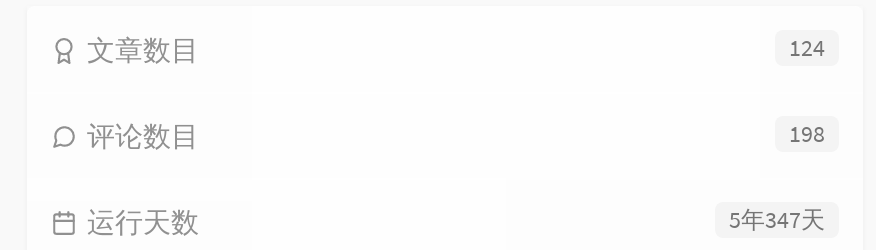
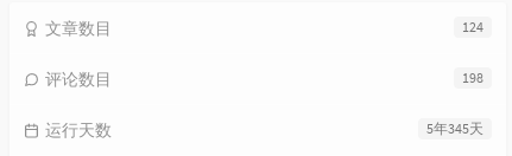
[729,204,825,234] 5年347天 -> [426,119,483,137] 5年345天

